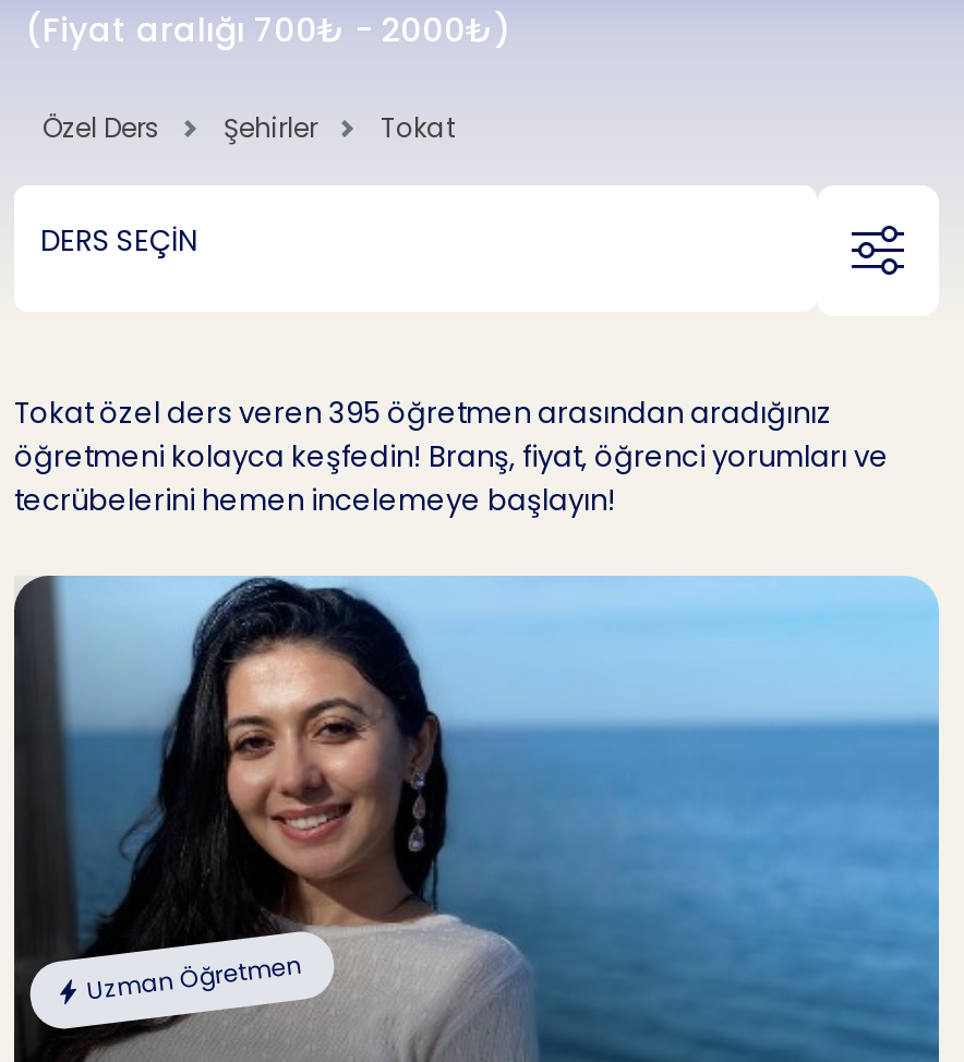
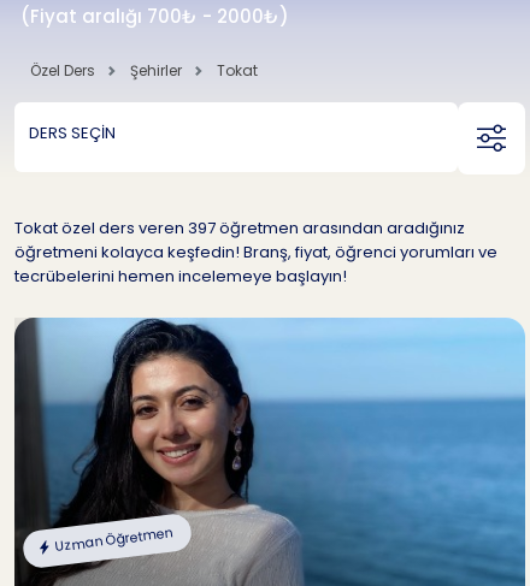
[14,393,832,434] Tokat özel ders veren 395 öğretmen arasından aradığınız -> [14,217,465,239] Tokat özel ders veren 397 öğretmen arasından aradığınız

